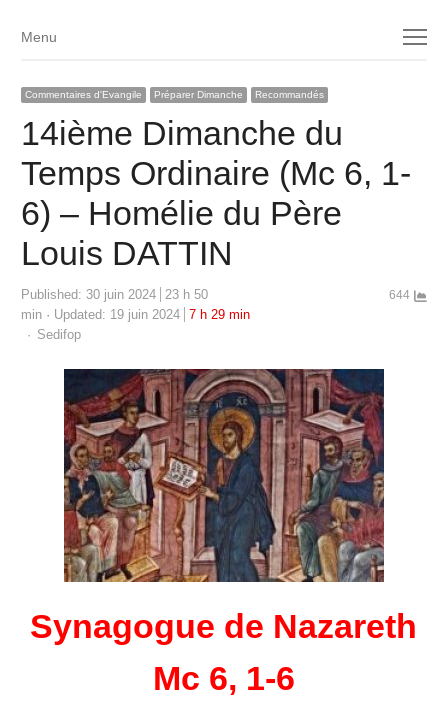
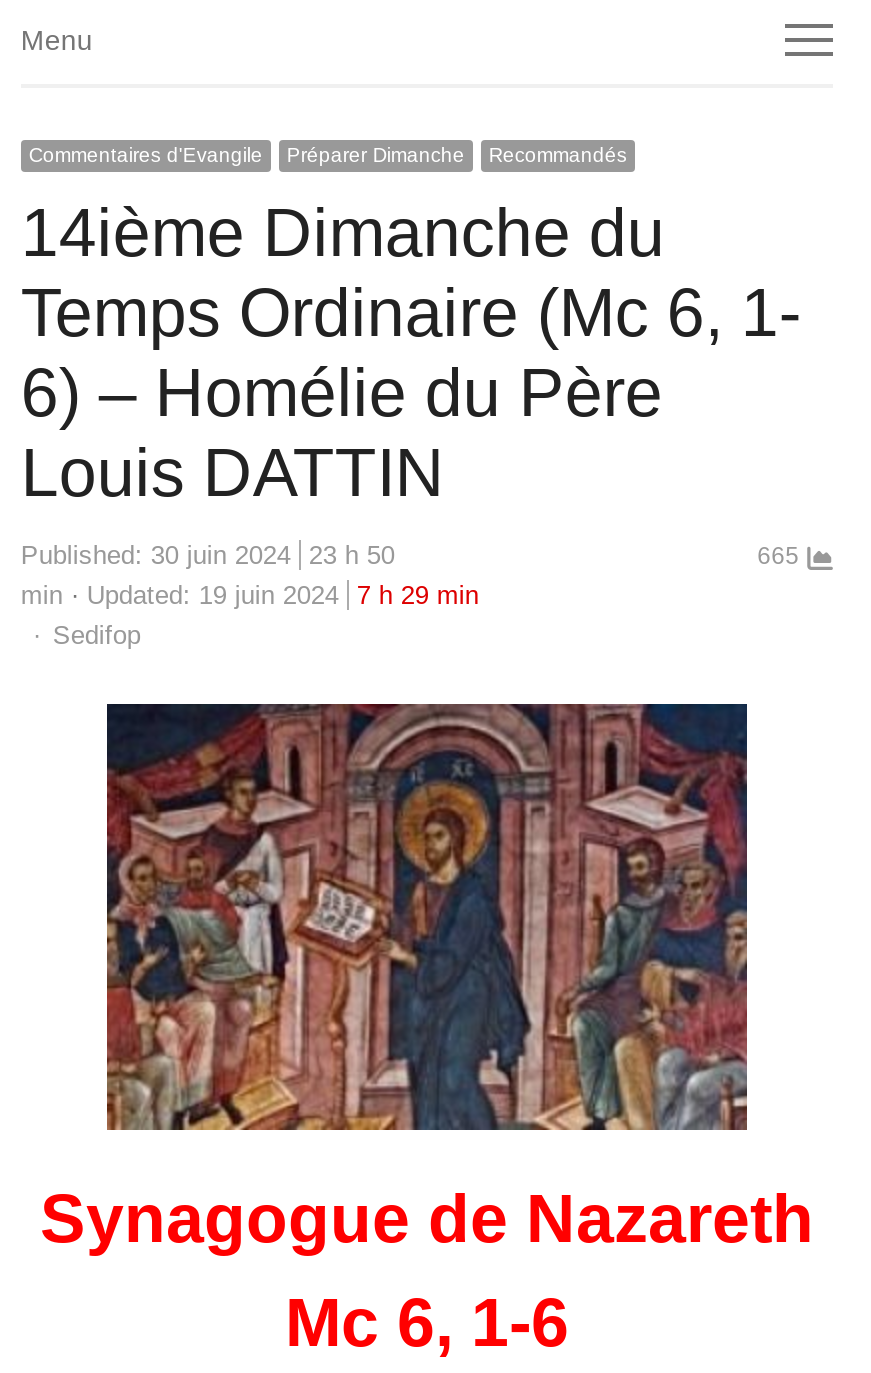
[389,288,410,302] 644 -> [757,541,799,569] 665

